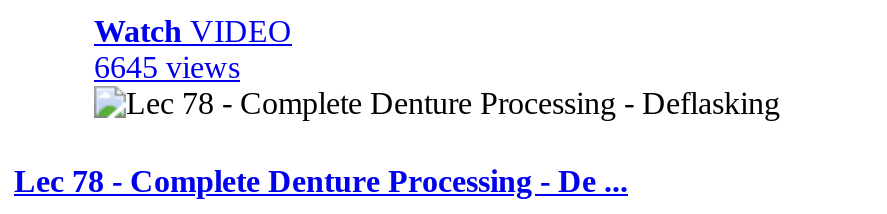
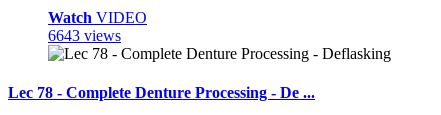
[94,49,240,83] 6645 views -> [48,27,121,44] 6643 views

